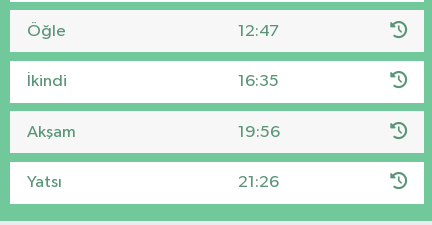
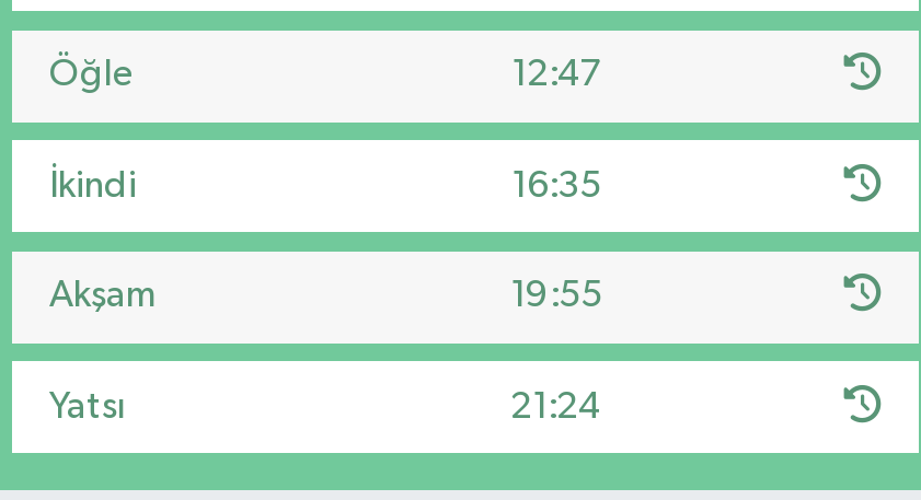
[237,124,279,141] 19:56 -> [510,278,602,315] 19:55
[238,174,279,191] 21:26 -> [510,389,602,426] 21:24

